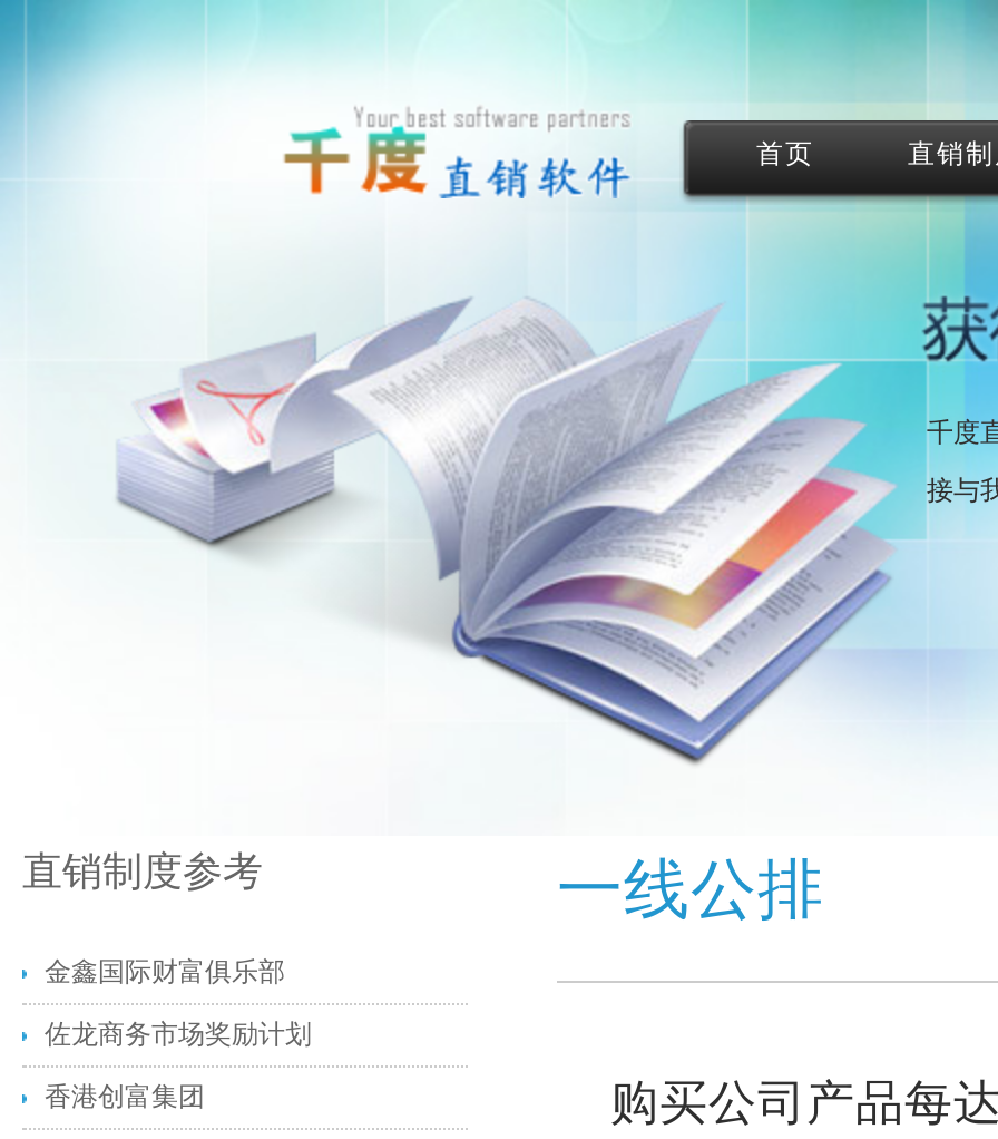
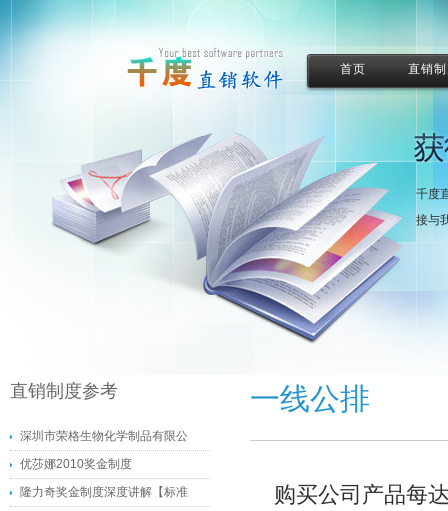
[45,956,285,987] 金鑫国际财富俱乐部 -> [20,429,188,443] 深圳市荣格生物化学制品有限公
[45,1019,312,1050] 佐龙商务市场奖励计划 -> [20,457,132,471] 优莎娜2010奖金制度
[45,1081,205,1112] 香港创富集团 -> [20,485,188,499] 隆力奇奖金制度深度讲解【标准

